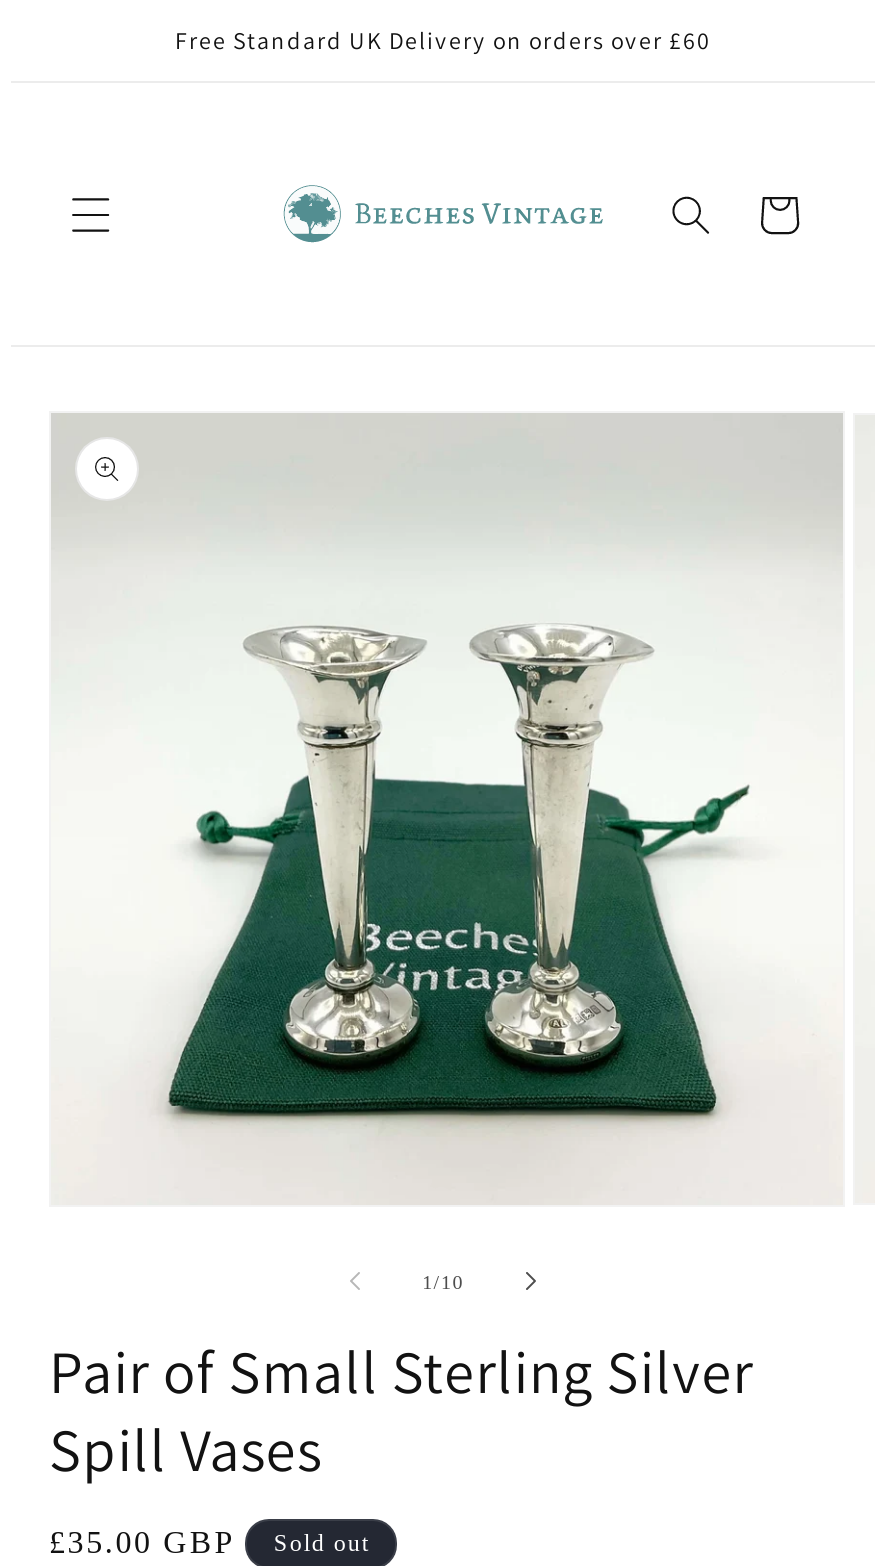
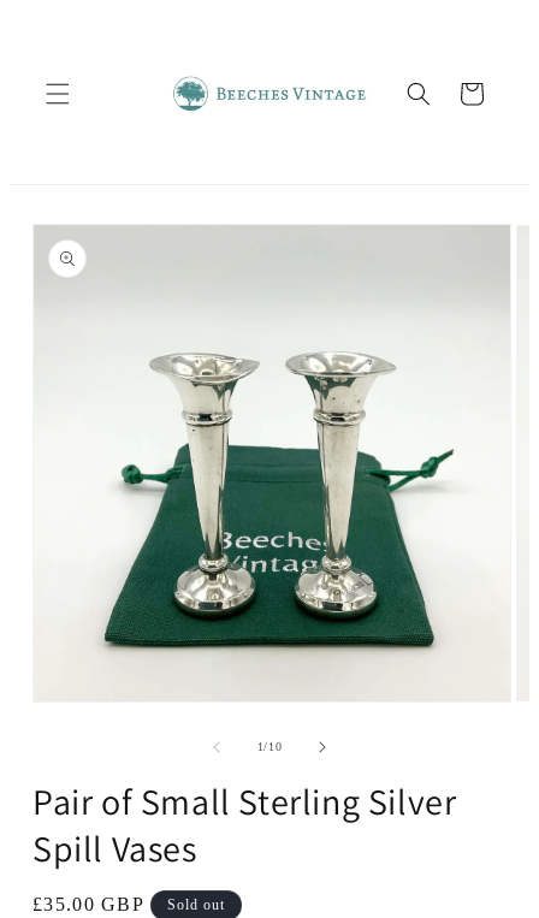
[175,25,711,55] Free Standard UK Delivery on orders over £60 -> none

